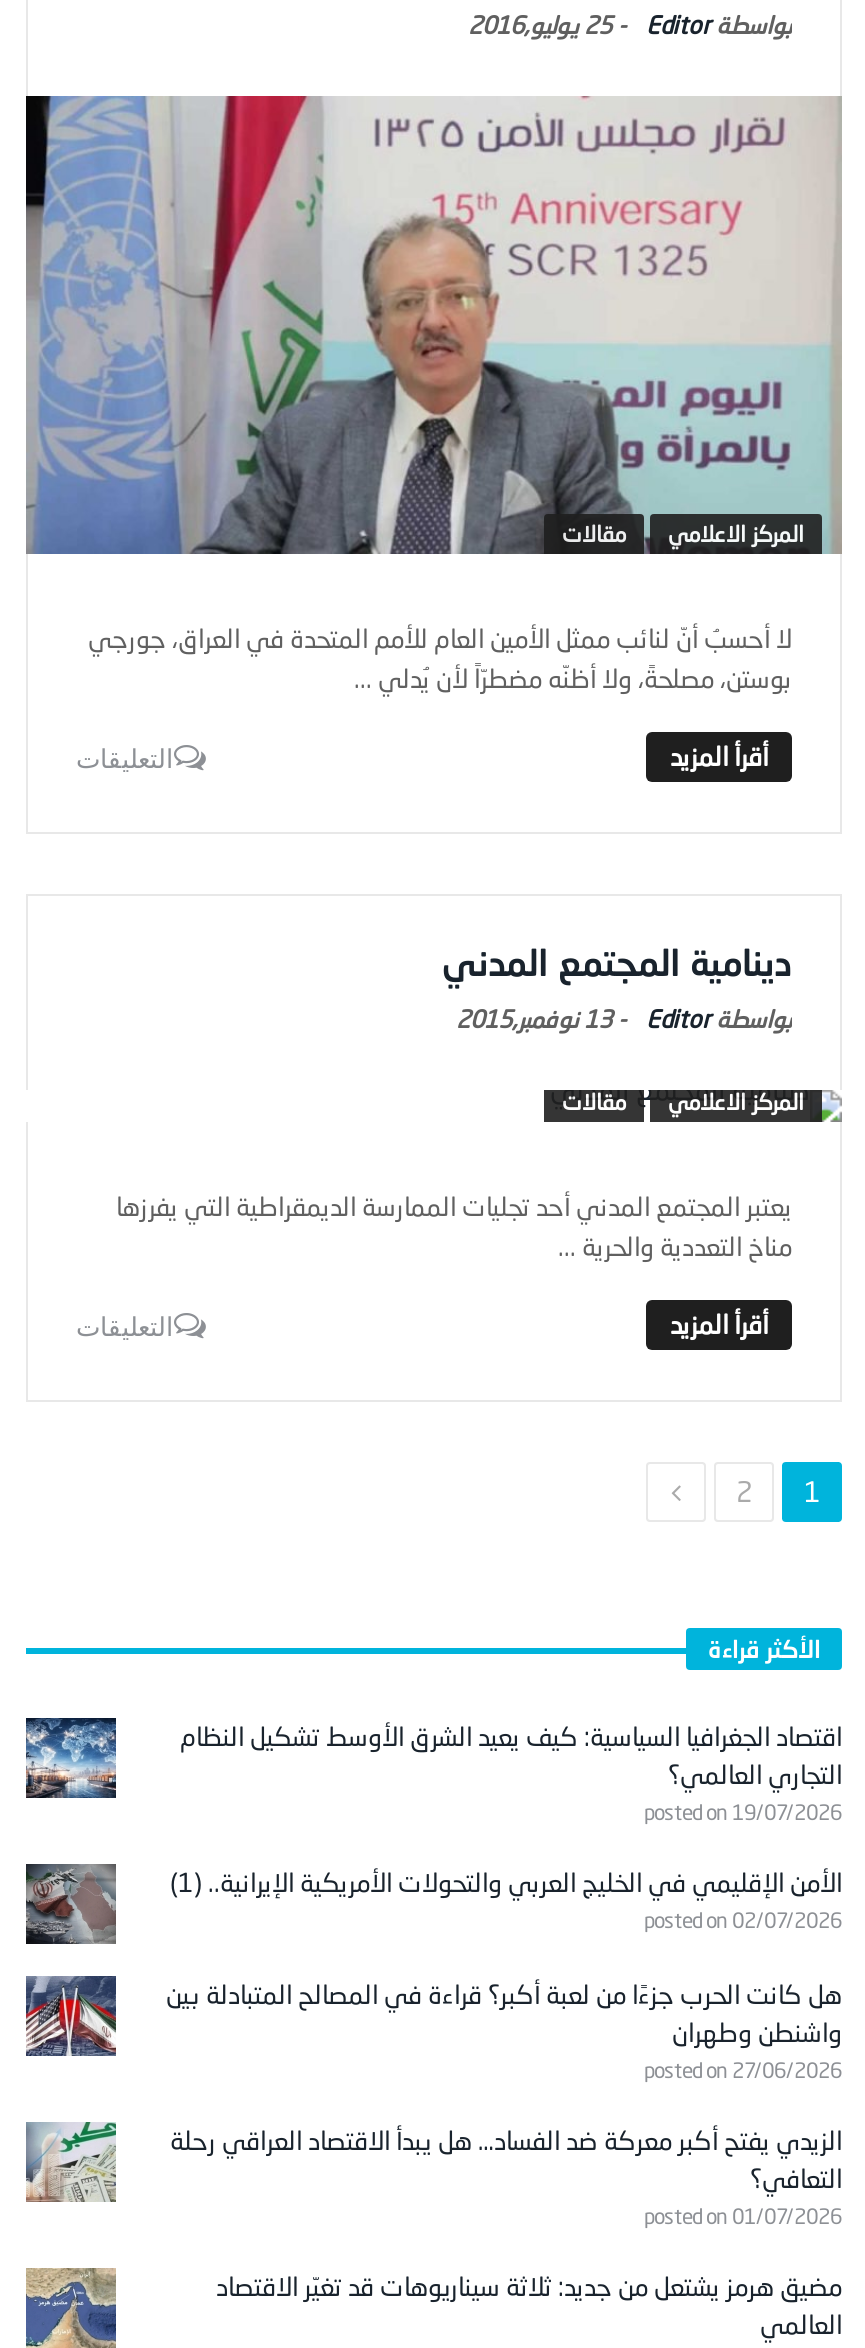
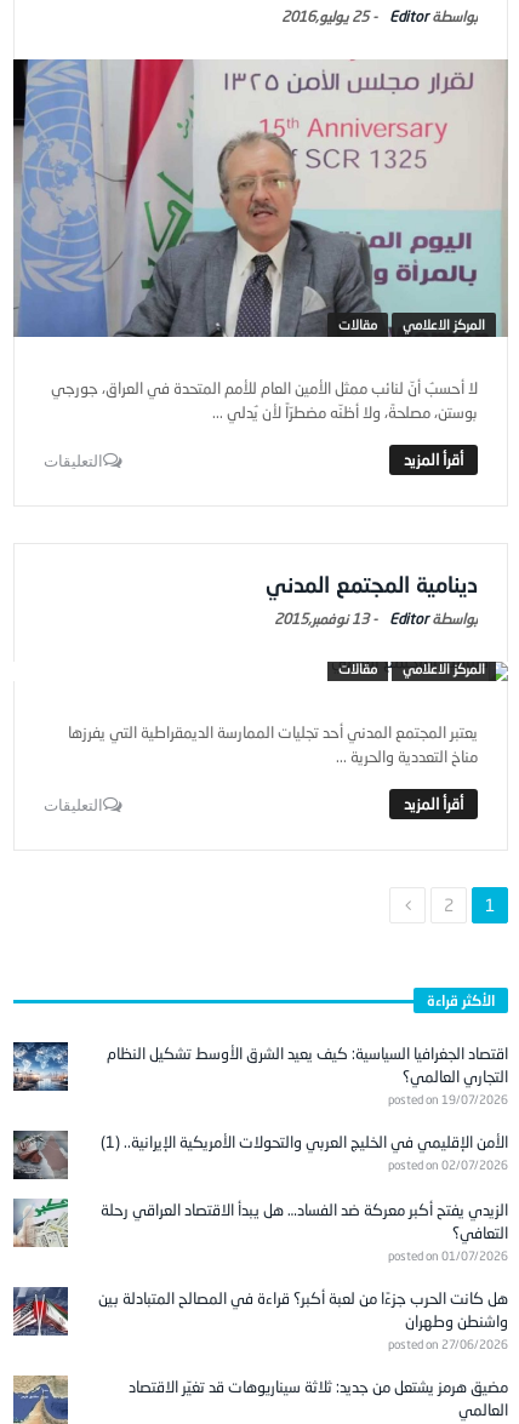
moved [26,1974,842,2082] -> [13,1286,508,1352]: [image] | هل كانت الحرب جزءًا من لعبة أكبر؟ قراءة في المصالح المتبادلة بين | واشنطن وطهران | posted on 27/06/2026
moved [22,2120,842,2228] -> [11,1197,508,1263]: [image] | الزيدي يفتح أكبر معركة ضد الفساد… هل يبدأ الاقتصاد العراقي رحلة | التعافي؟ | posted on 01/07/2026

